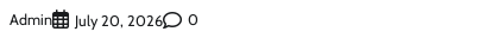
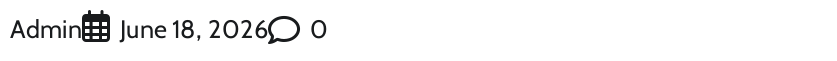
[75,12,163,29] July 20, 2026 -> [120,15,268,45] June 18, 2026

